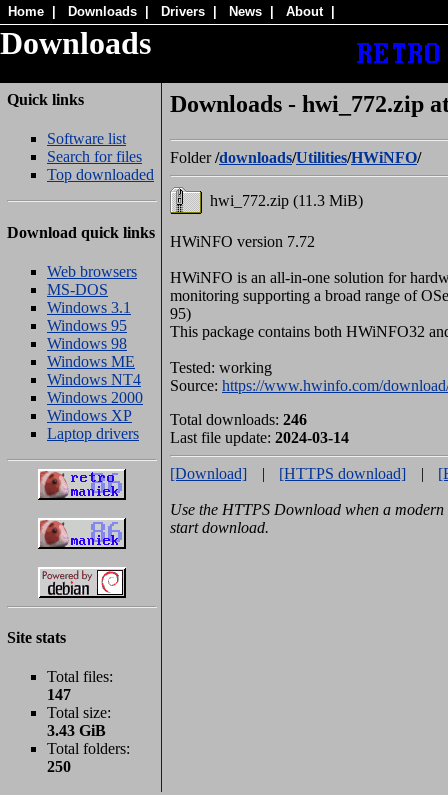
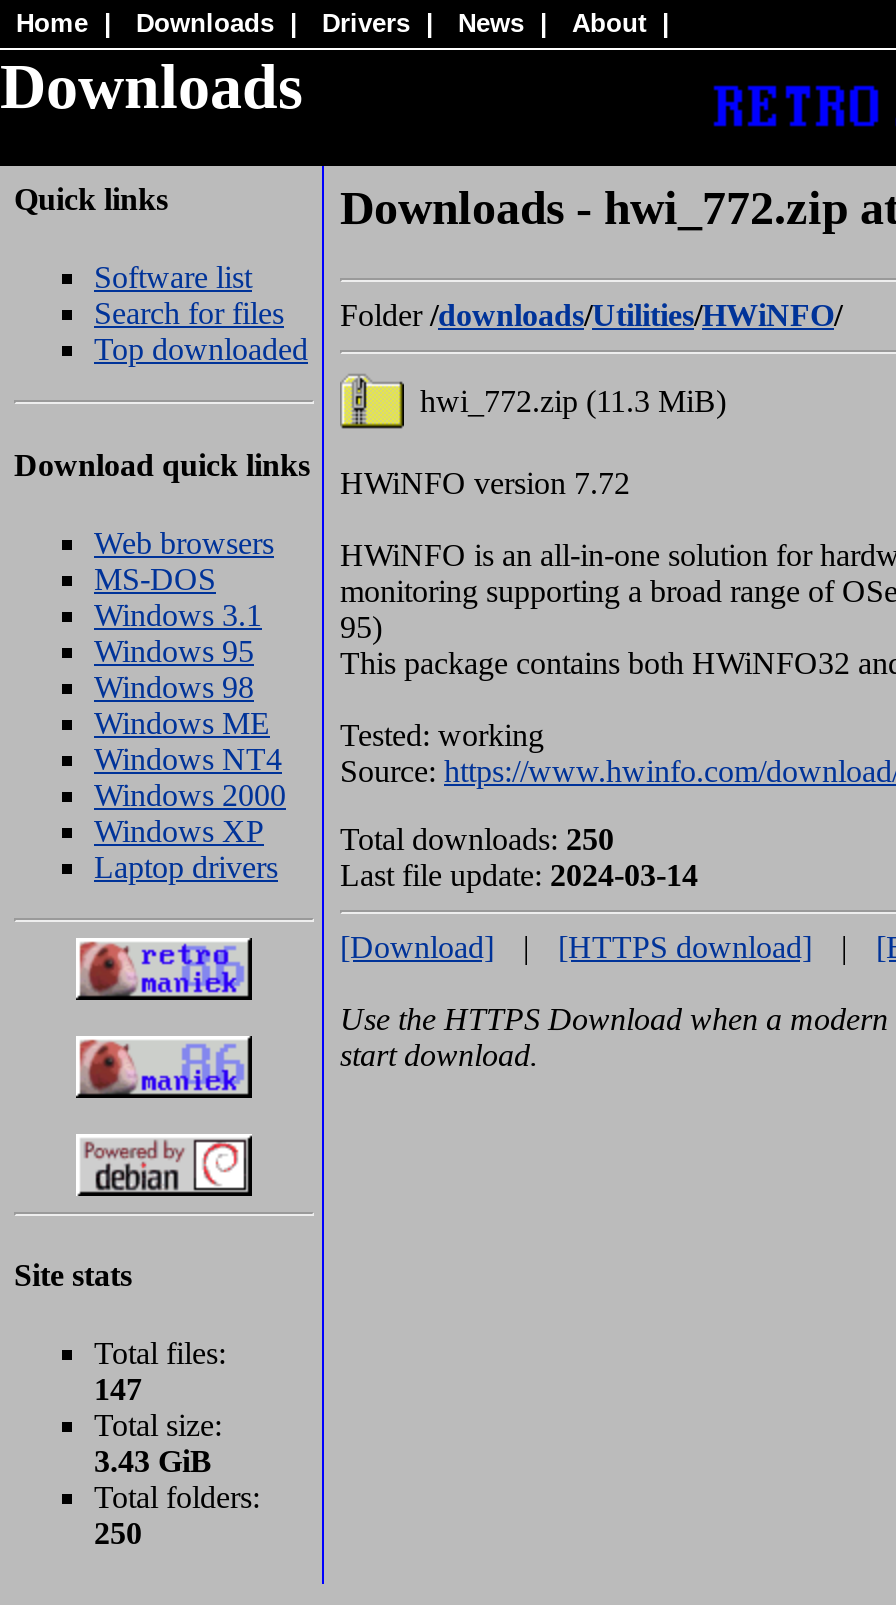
[170,411,307,428] Total downloads: 246 -> [340,823,614,857] Total downloads: 250

